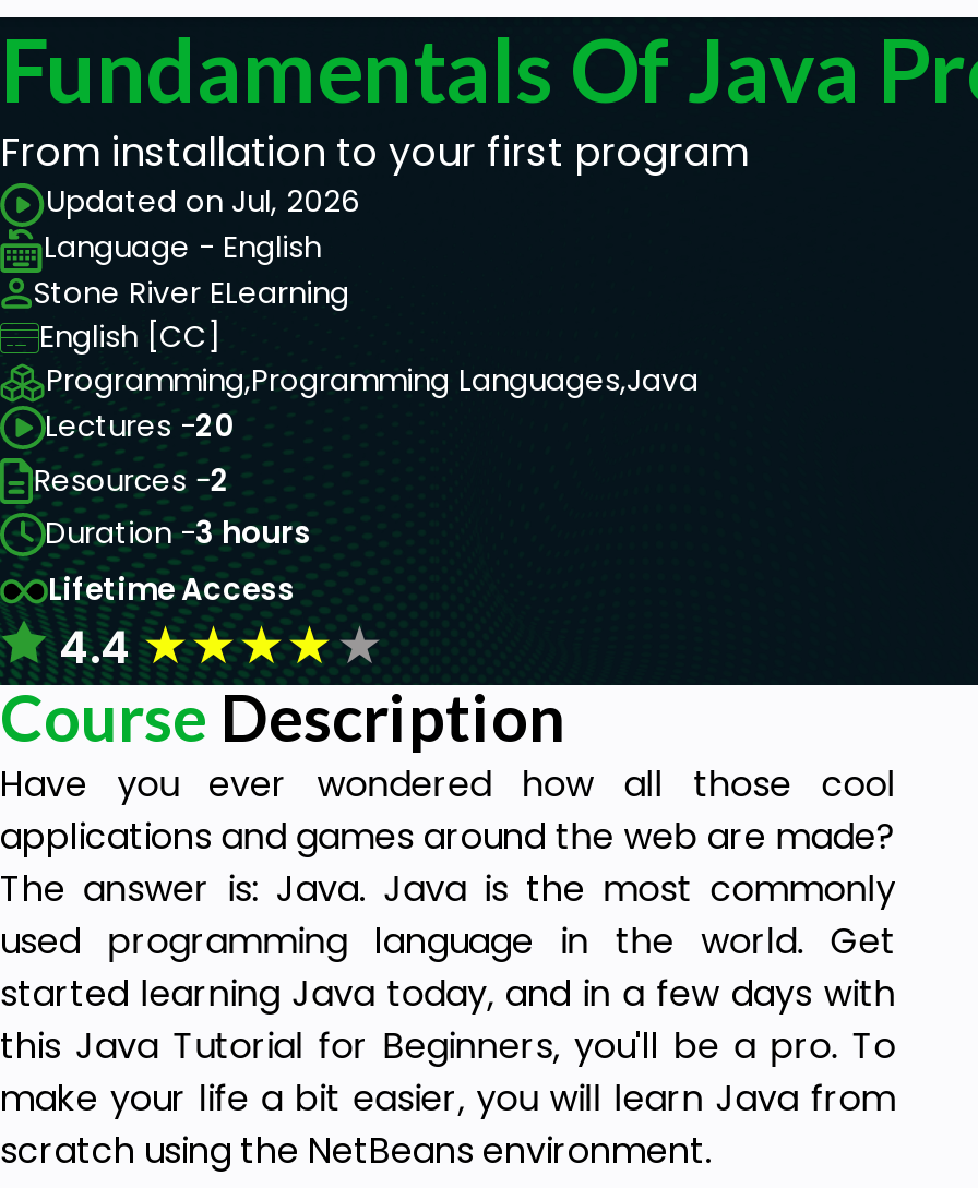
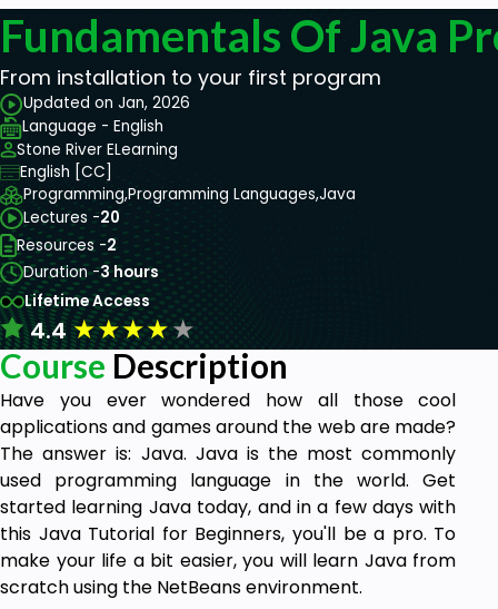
[46,182,360,223] Updated on Jul, 2026 -> [23,93,190,114] Updated on Jan, 2026

